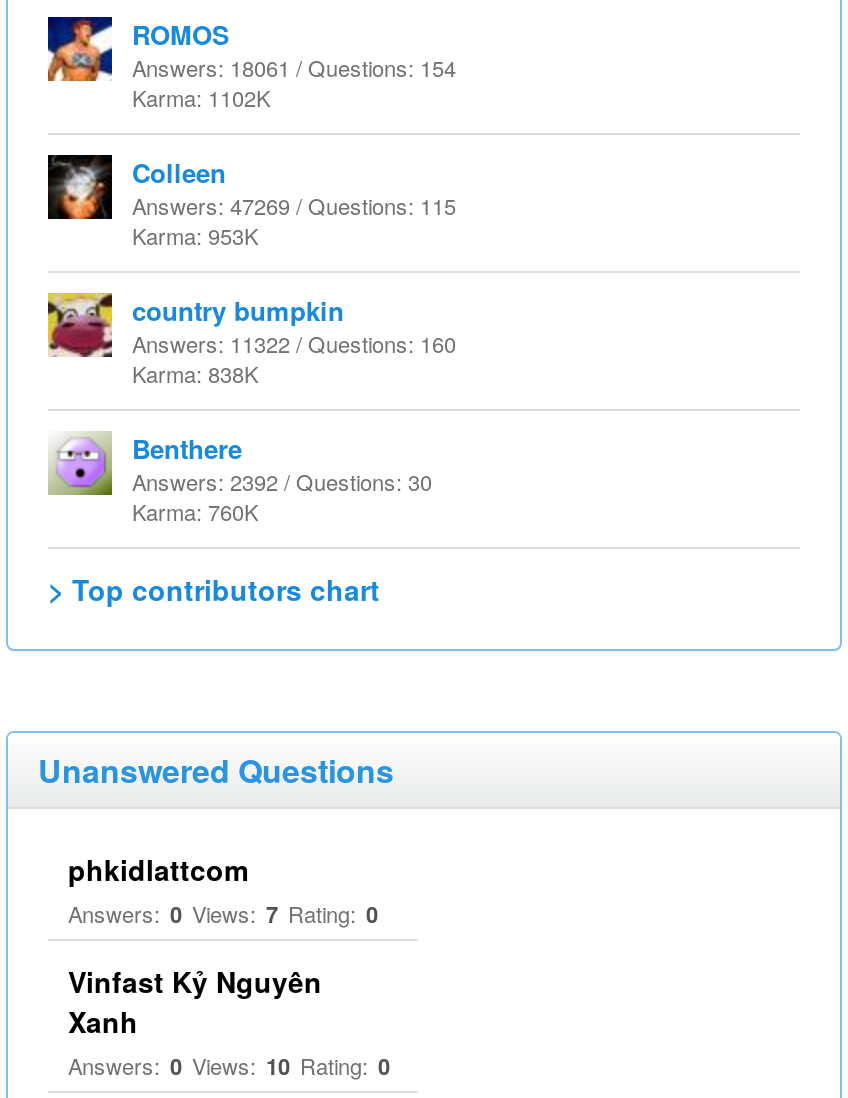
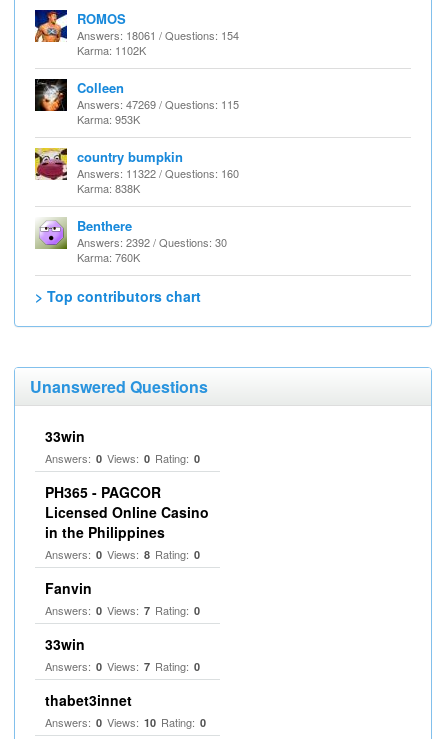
[68,849,248,889] phkidlattcom -> [45,426,209,598] 33win | Answers: 0 Views: 0 Rating: 0 | PH365 - PAGCOR | Licensed Online Casino | in the Philippines | Answers: 0 Views: 8 Rating: 0 | Fanvin
[68,961,322,1041] Vinfast Kỷ Nguyên | Xanh -> [45,634,200,710] 33win | Answers: 0 Views: 7 Rating: 0 | thabet3innet

